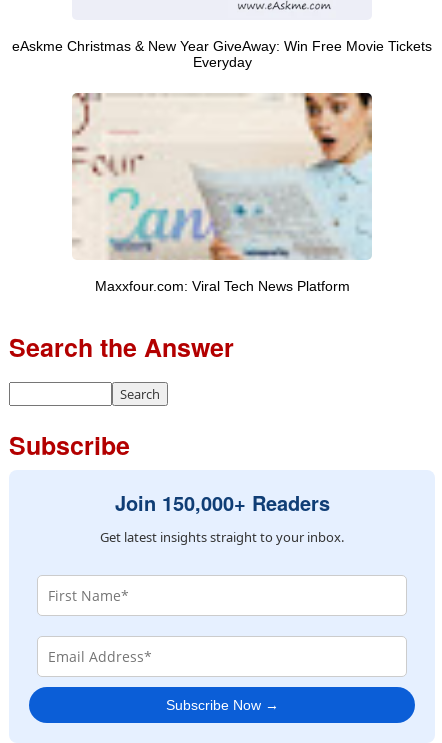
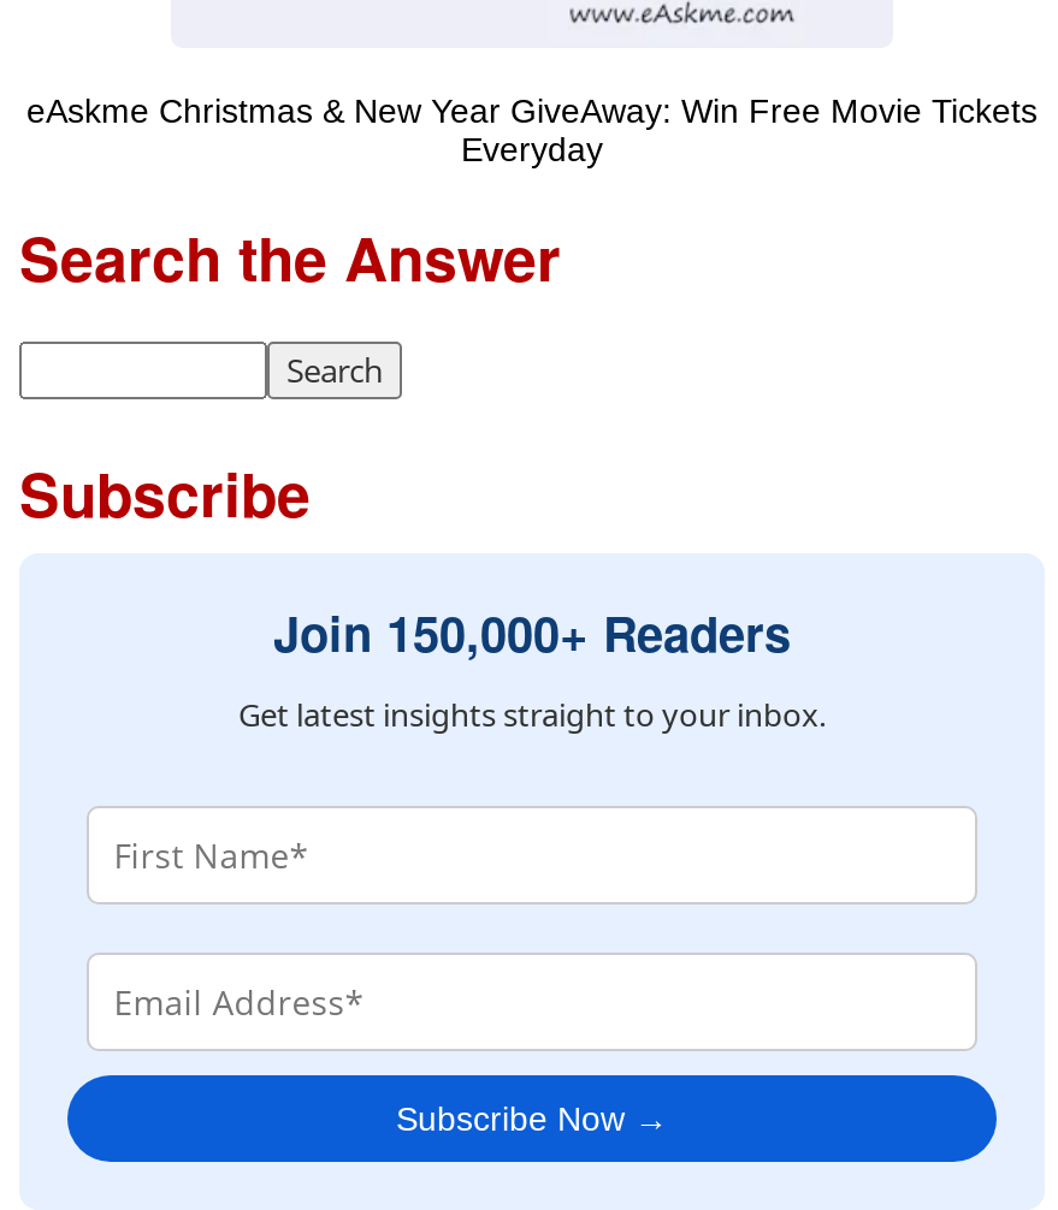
[71,92,373,294] [image] | Maxxfour.com: Viral Tech News Platform -> none

